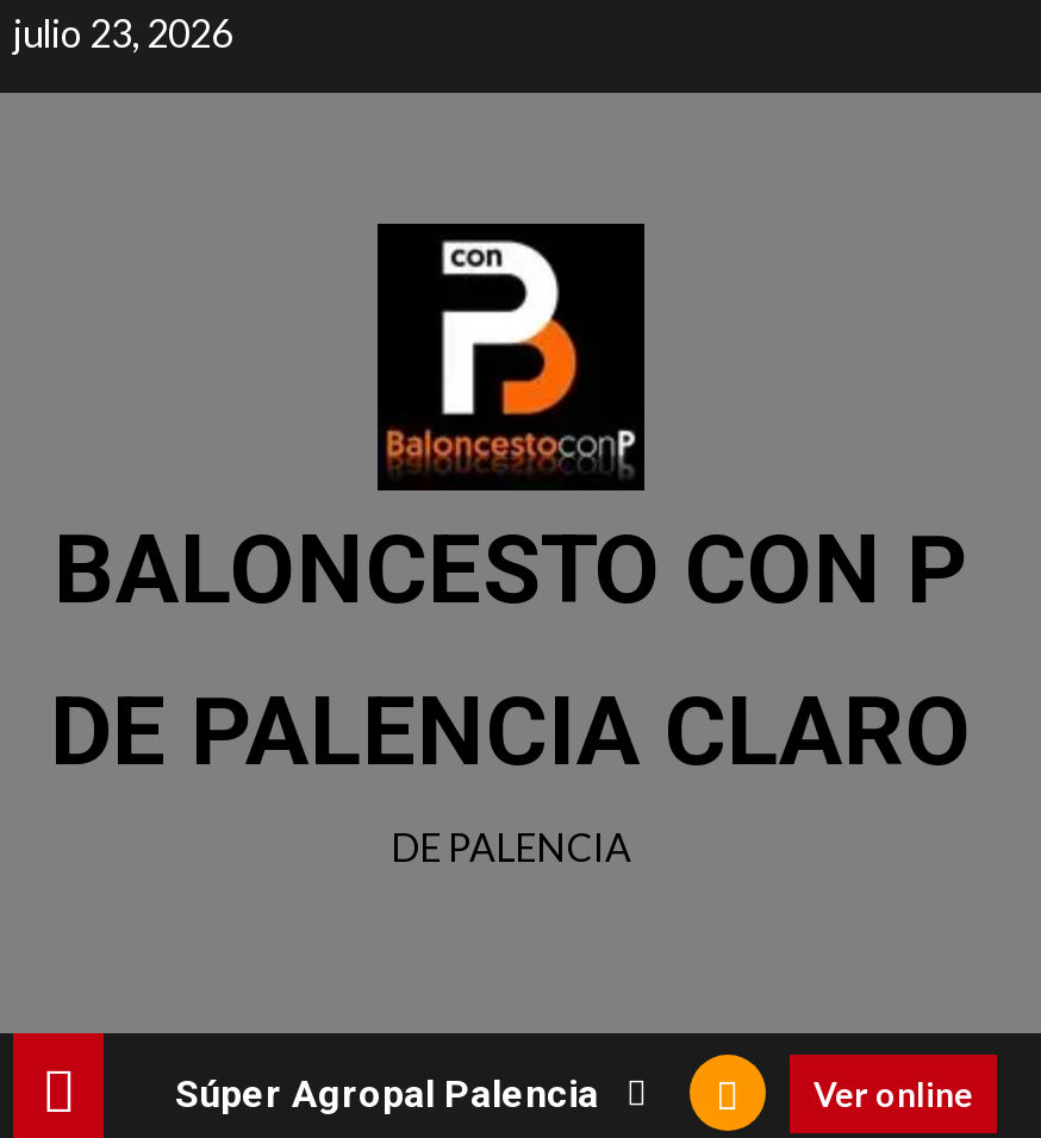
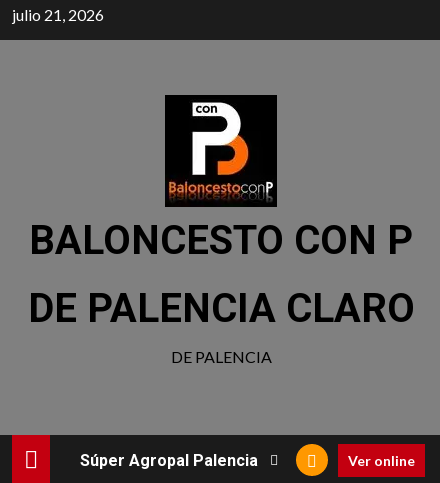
[13,10,232,55] julio 23, 2026 -> [12,5,104,24] julio 21, 2026

